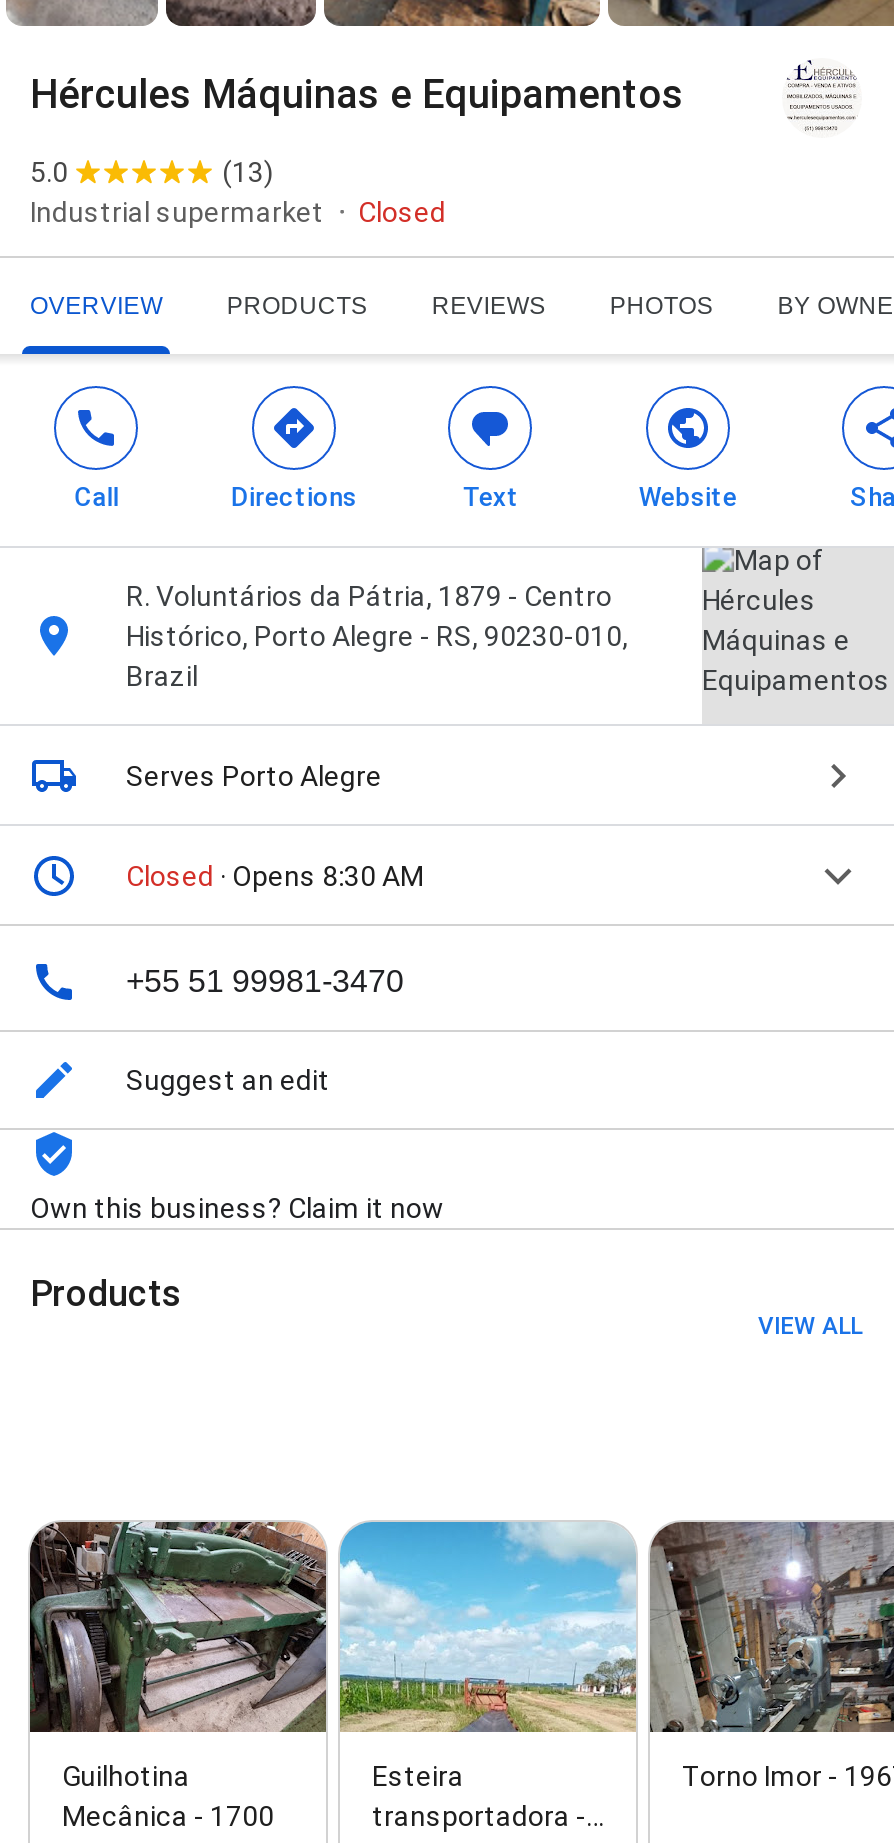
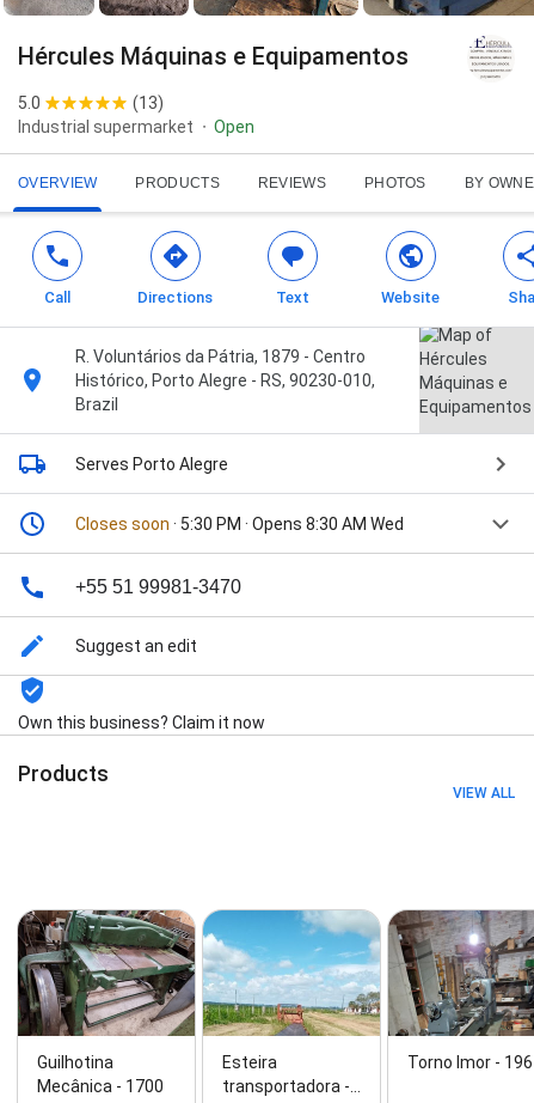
[358,196,446,228] Closed -> [214,117,254,137] Open
[126,860,424,892] Closed · Opens 8:30 AM -> [75,515,404,534] Closes soon · 5:30 PM · Opens 8:30 AM Wed

